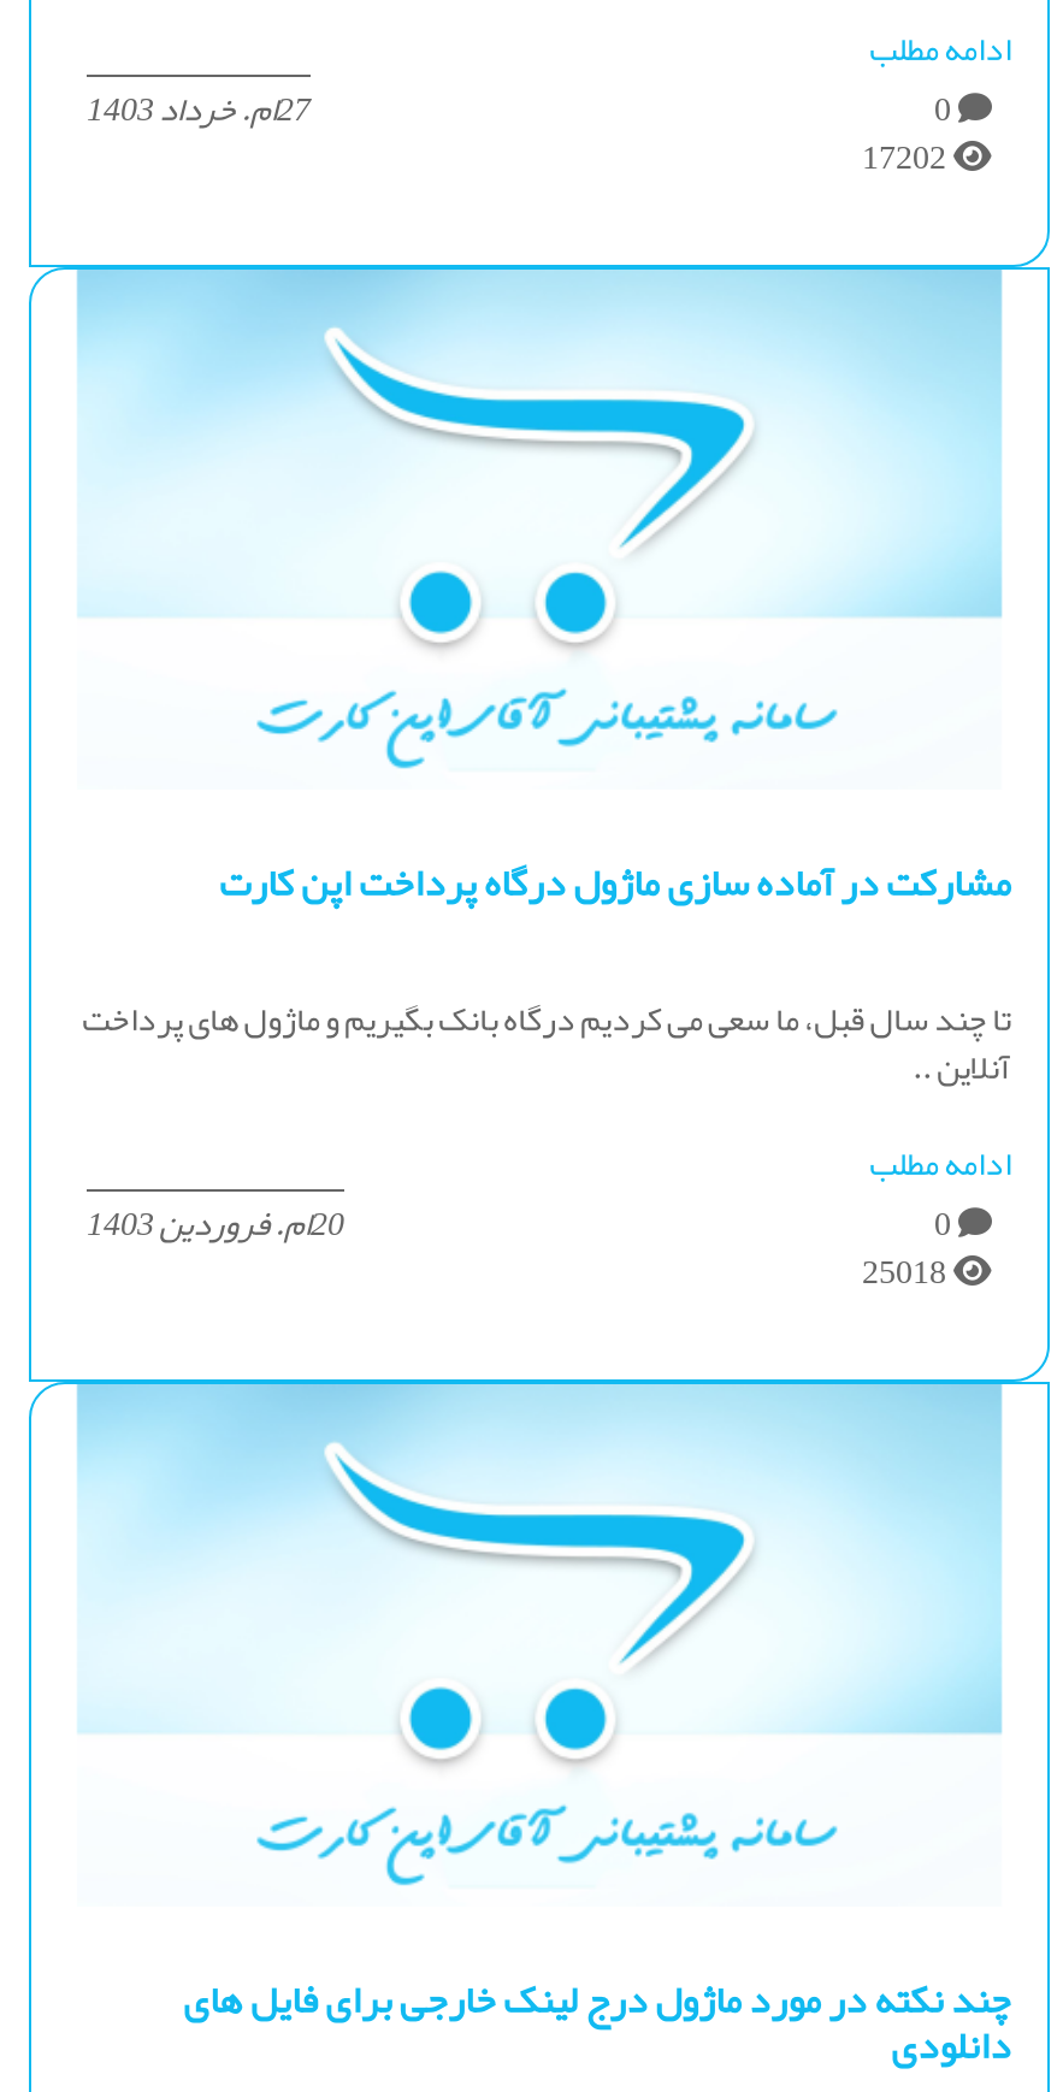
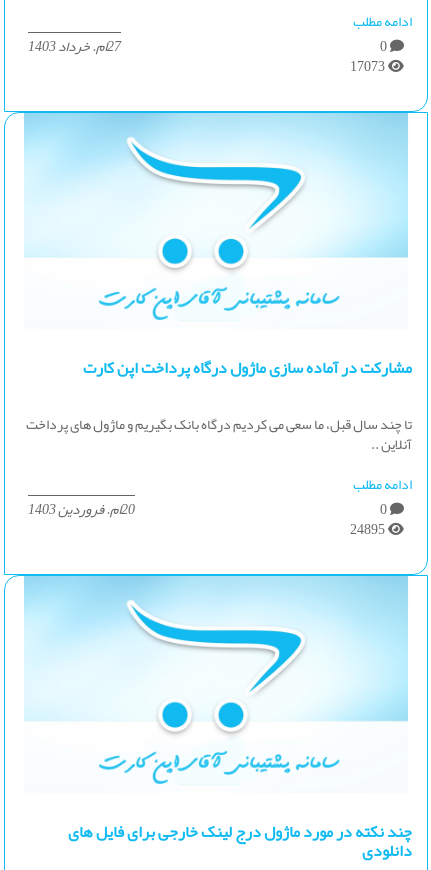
[872,122,956,190] 17202 -> [354,52,389,80] 17073
[872,1238,956,1305] 25018 -> [354,515,389,543] 24895

